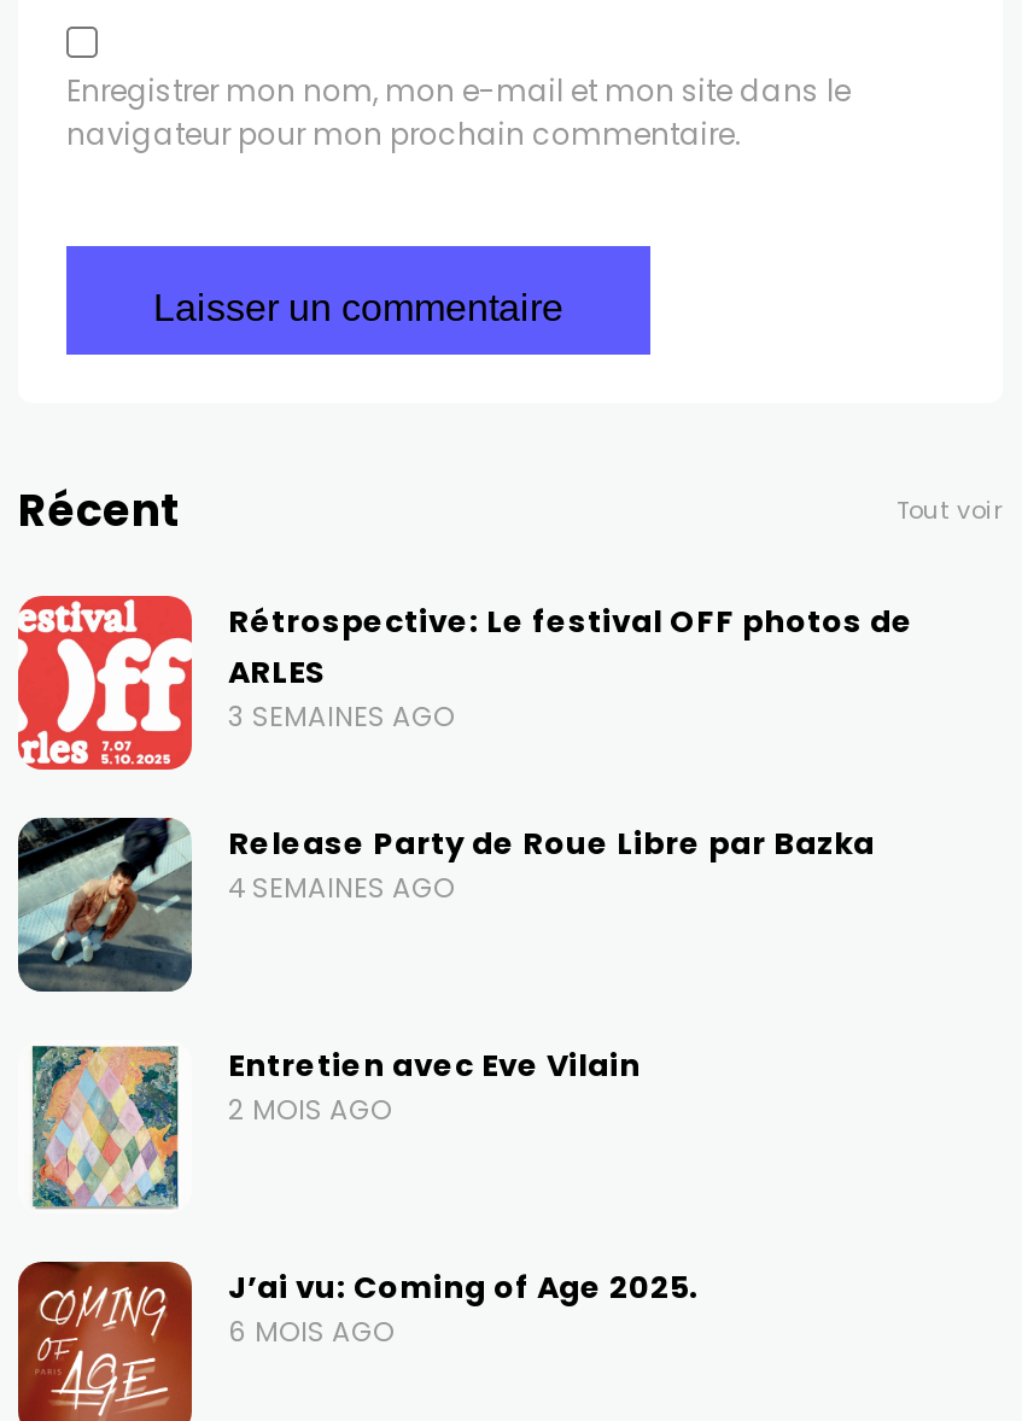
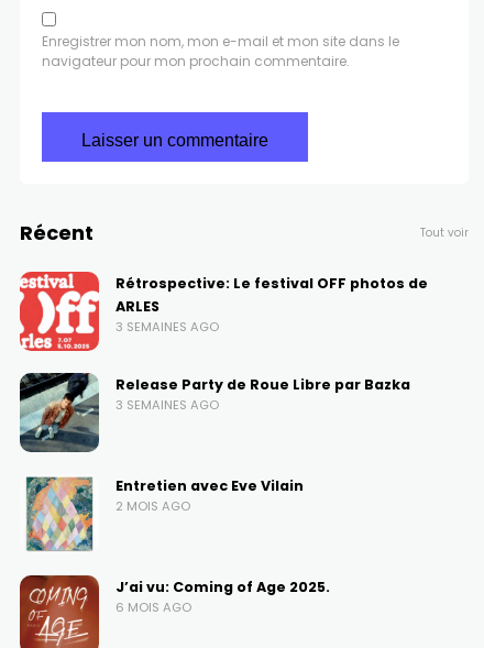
[228,868,455,907] 4 SEMAINES AGO -> [116,396,219,413] 3 SEMAINES AGO

